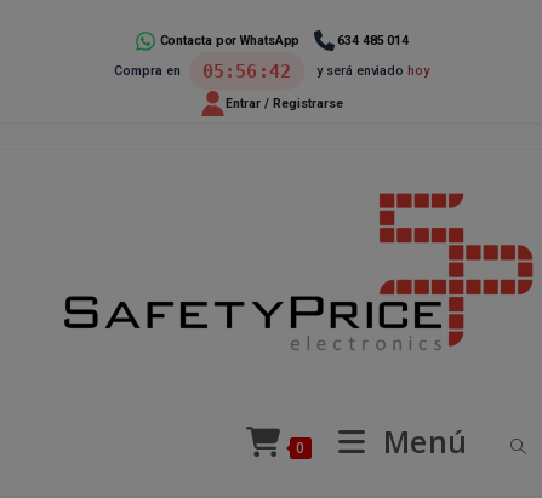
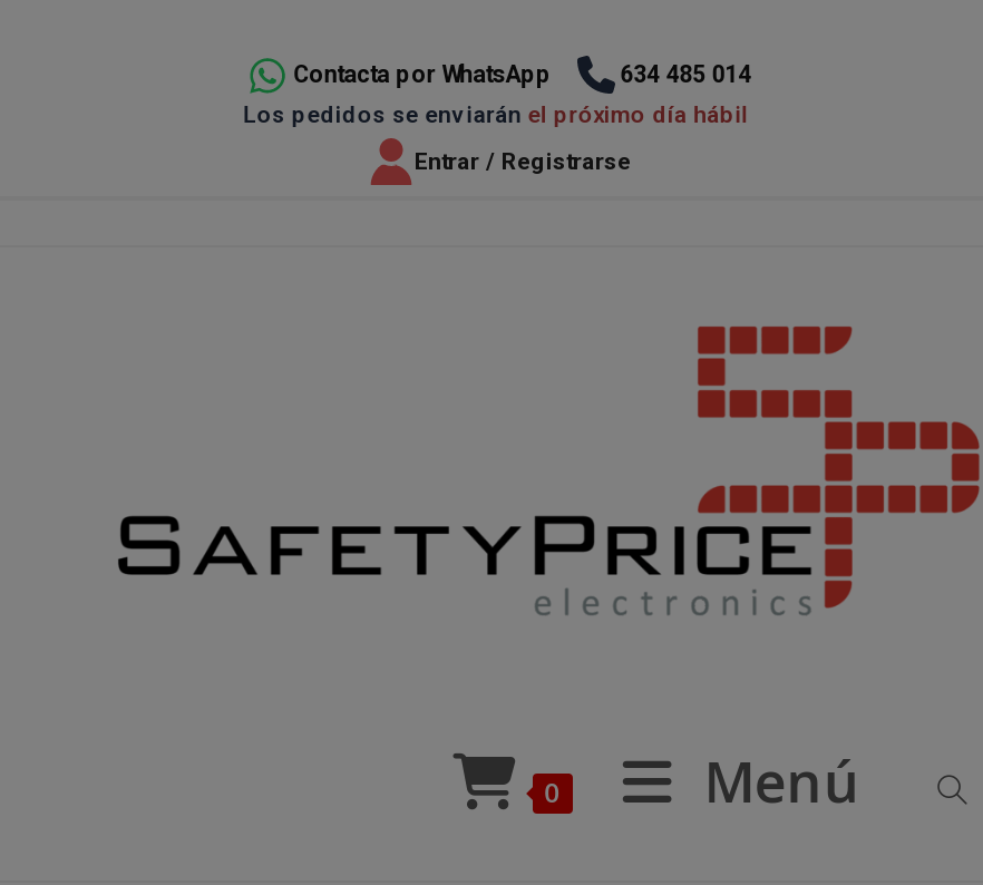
[114,60,429,81] Compra en | 05:56:42 | y será enviado hoy -> [243,101,748,130] Los pedidos se enviarán el próximo día hábil

